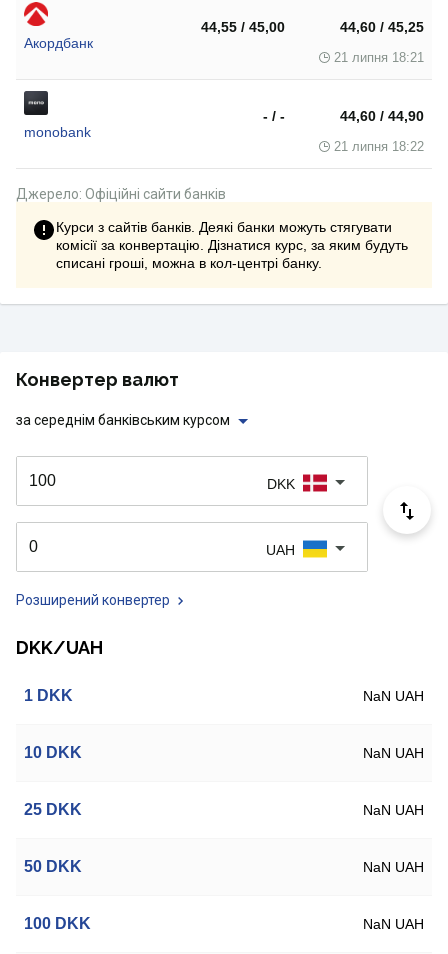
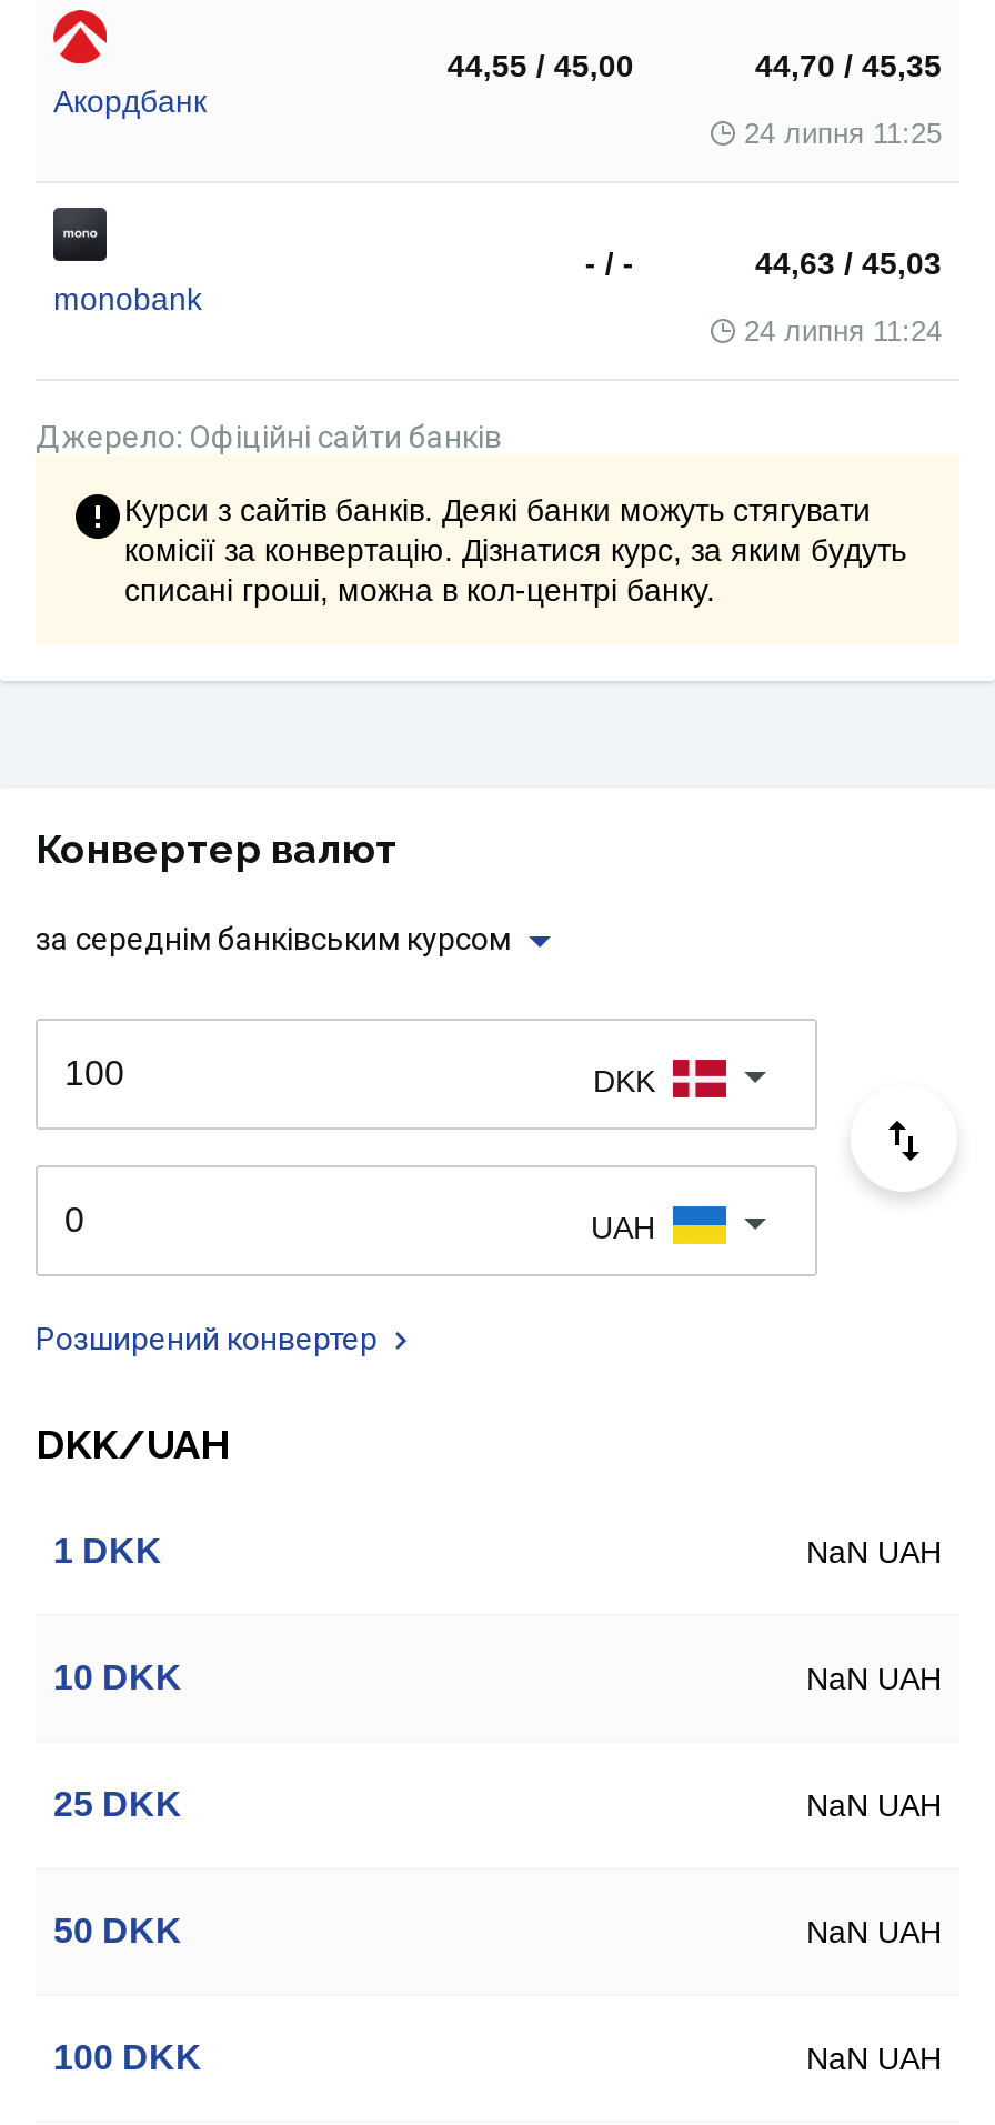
[340,19,424,35] 44,60 / 45,25 -> [755,48,942,83] 44,70 / 45,35
[334,50,424,65] 21 липня 18:21 -> [744,117,942,150] 24 липня 11:25
[340,108,424,124] 44,60 / 44,90 -> [755,245,942,281] 44,63 / 45,03
[334,139,424,154] 21 липня 18:22 -> [744,314,942,348] 24 липня 11:24

